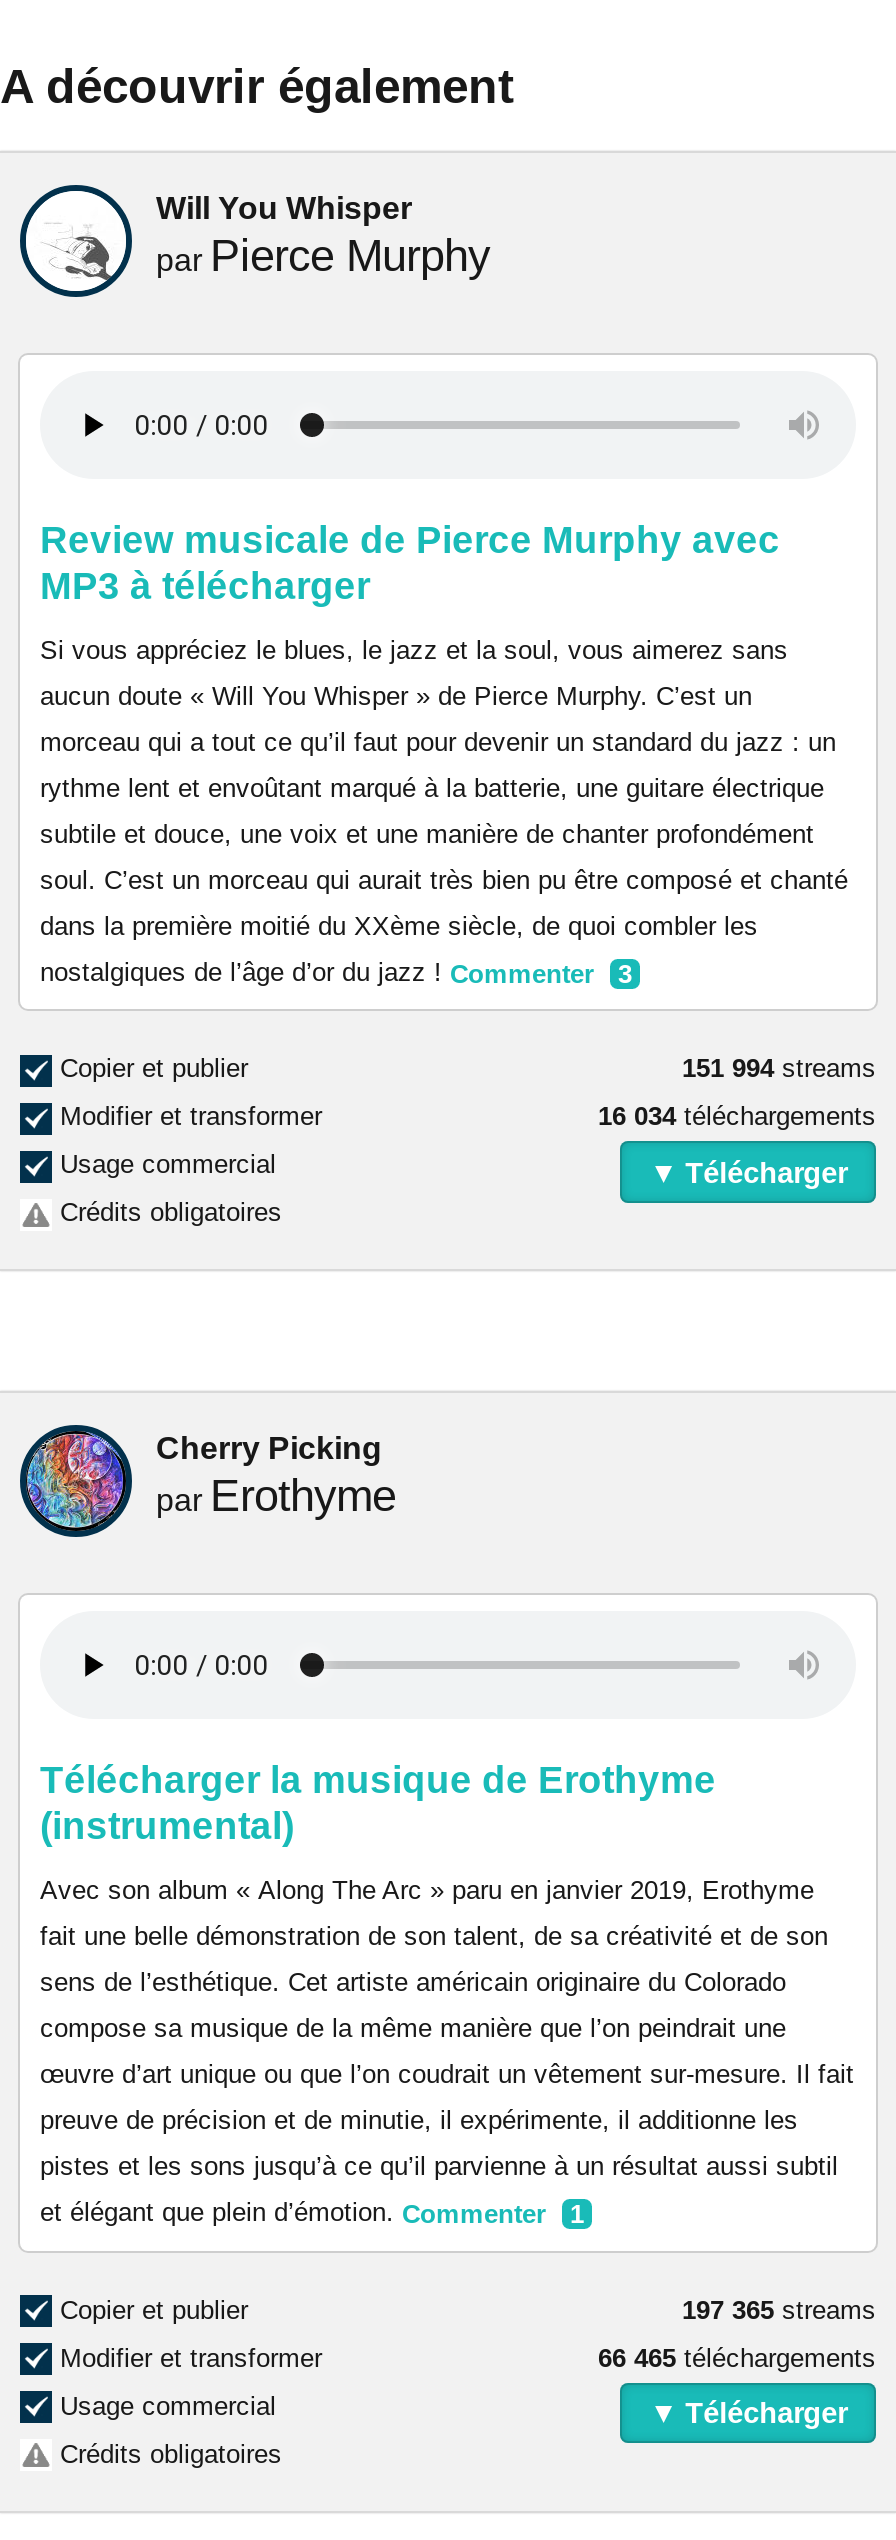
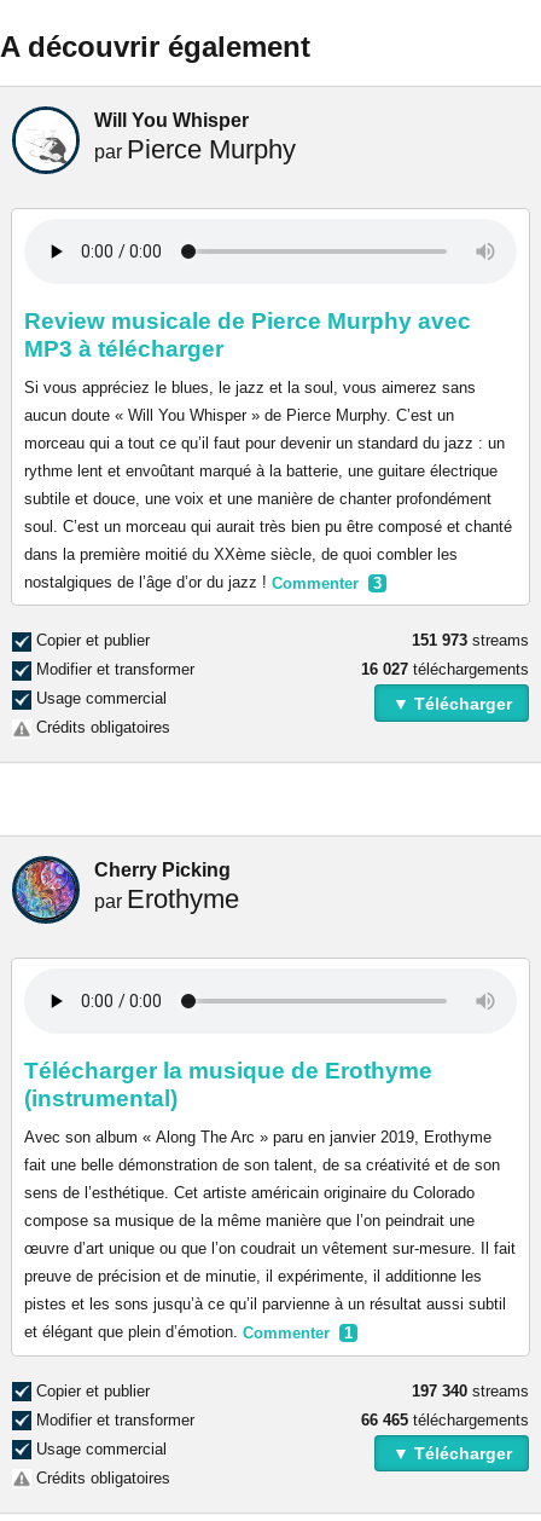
[682,1054,876,1084] 151 994 streams -> [412,632,529,650] 151 973 streams
[598,1102,876,1132] 16 034 téléchargements -> [361,661,529,679] 16 027 téléchargements
[682,2295,876,2325] 197 365 streams -> [412,1382,529,1400] 197 340 streams

